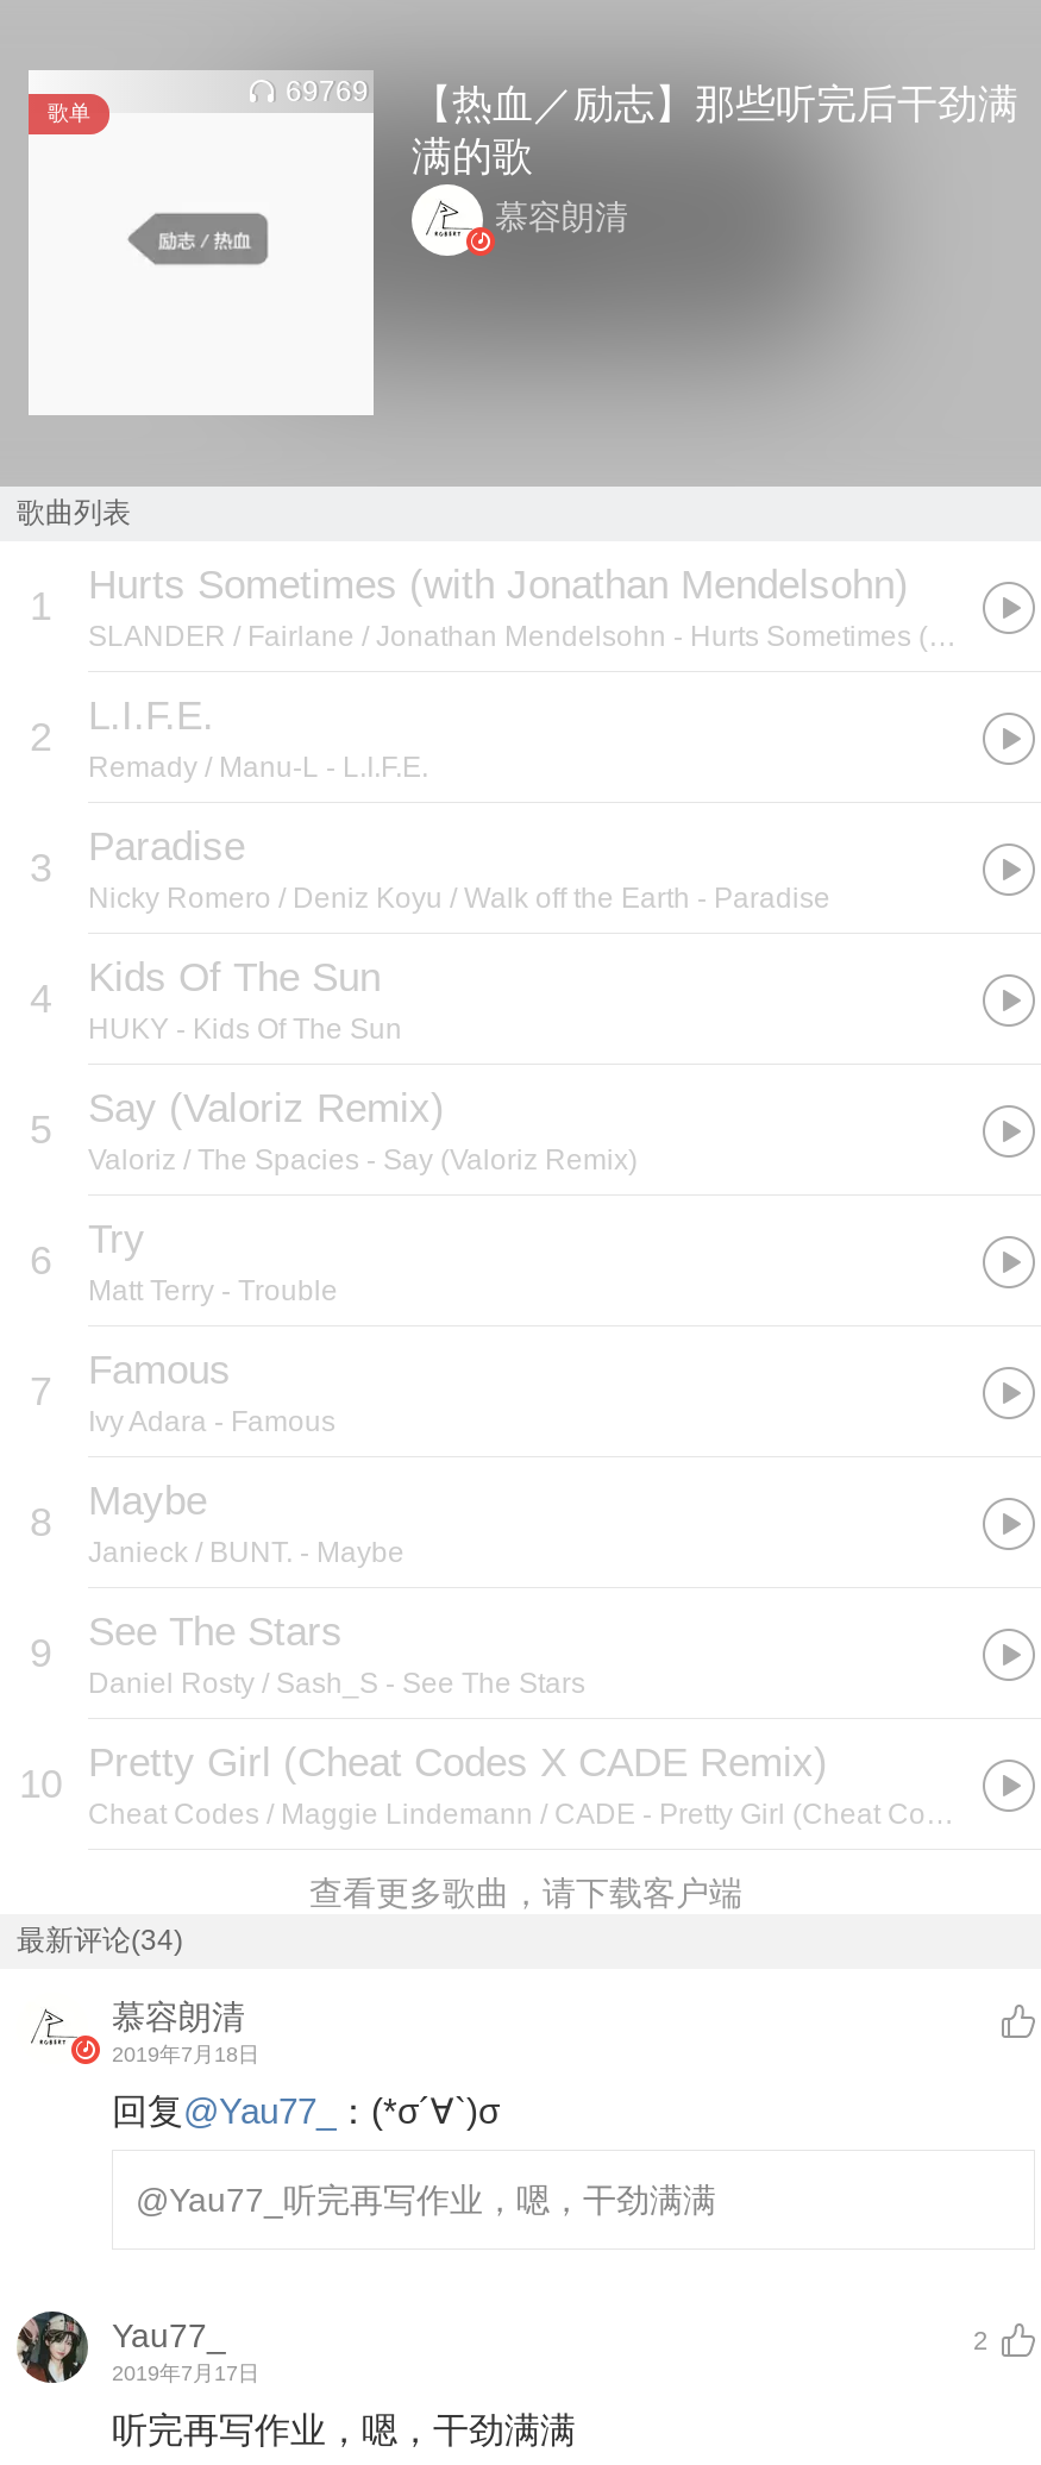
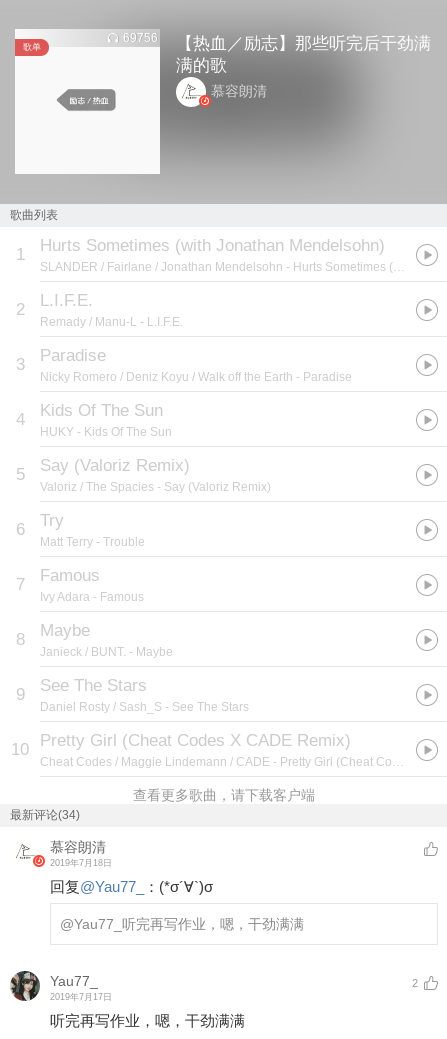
[286,75,1018,127] 69769 【热血／励志】那些听完后干劲满 -> [123,31,431,53] 69756 【热血／励志】那些听完后干劲满

